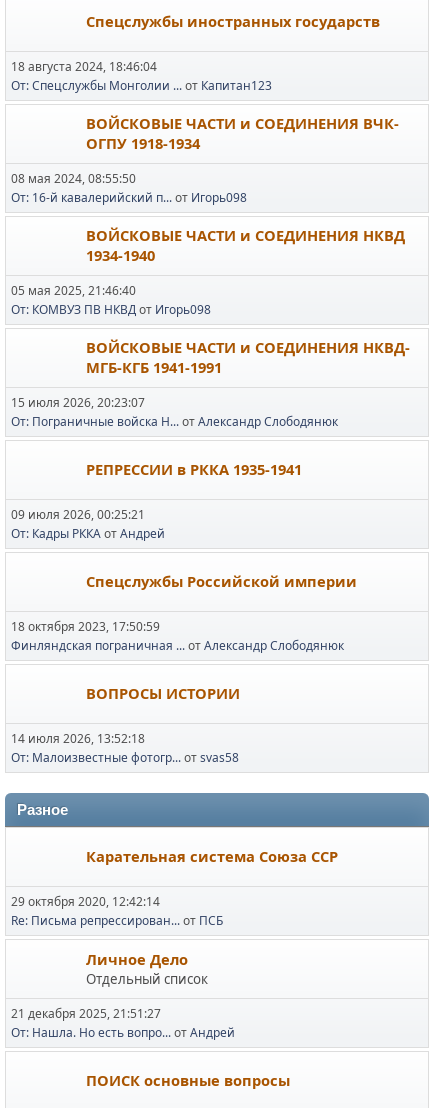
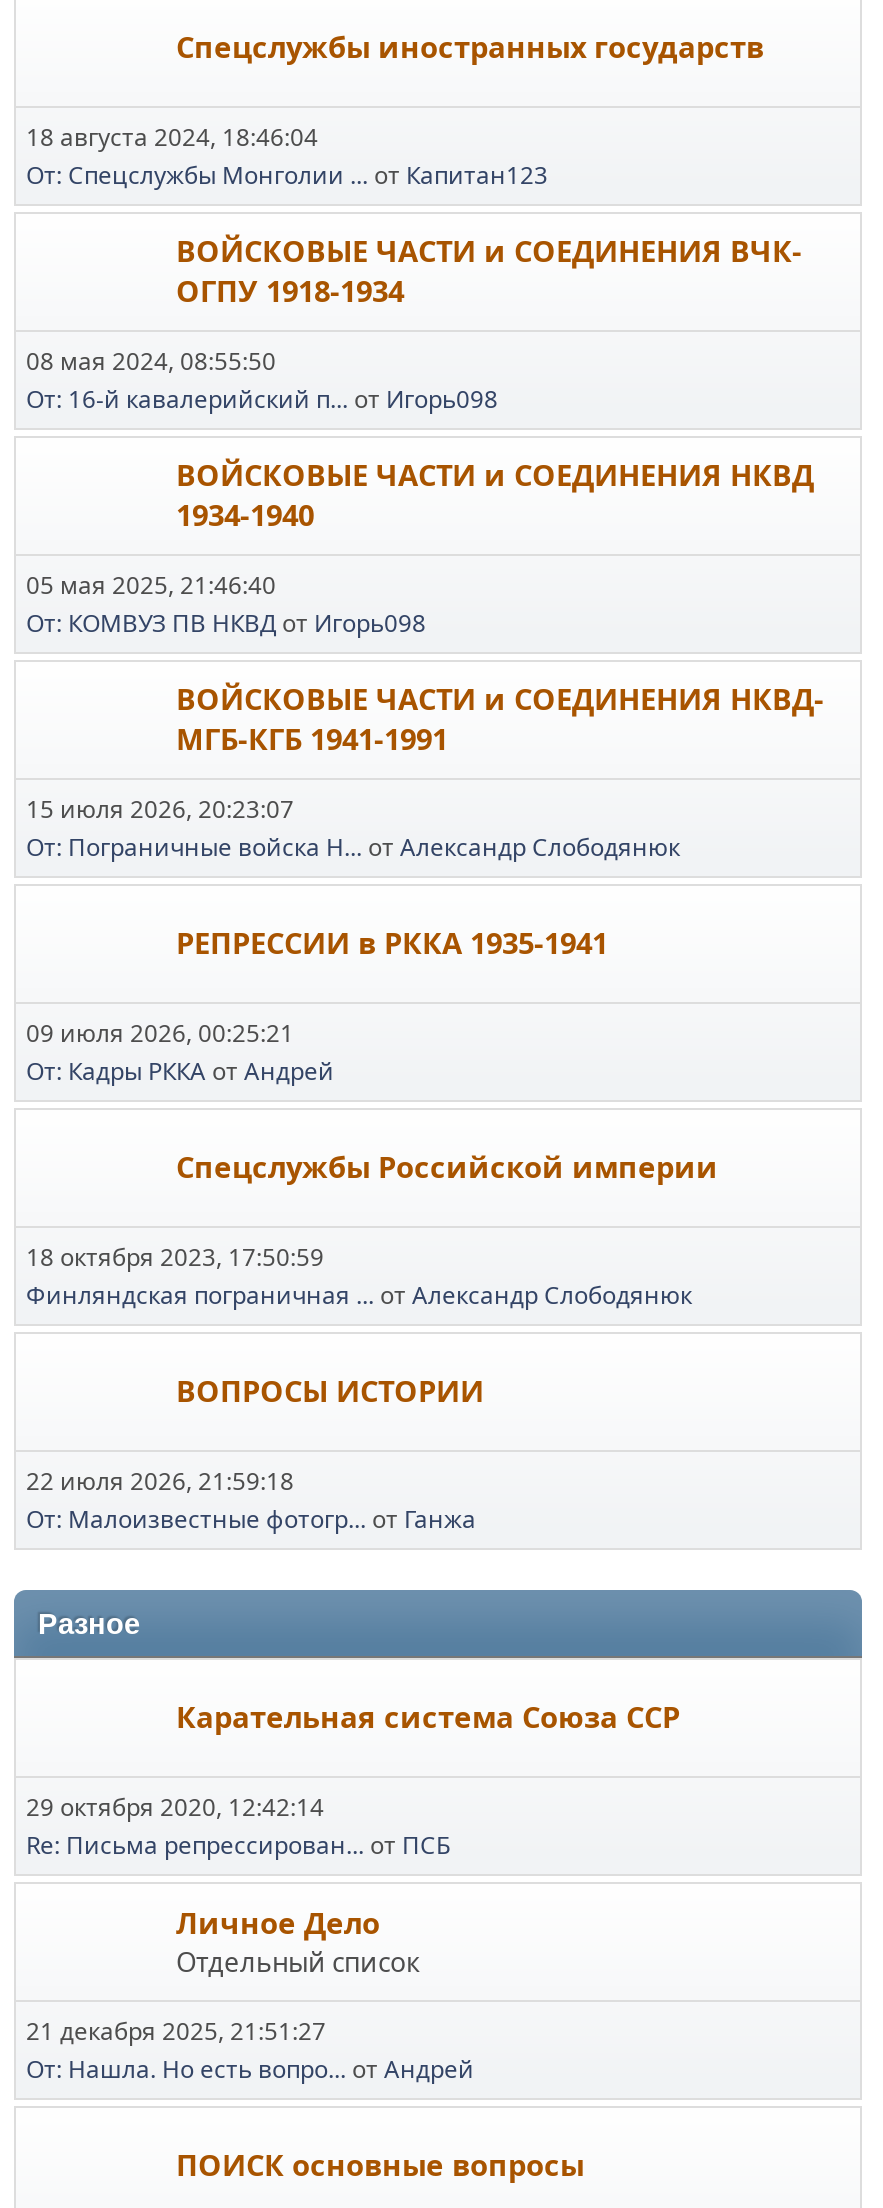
[11,730,145,747] 14 июля 2026, 13:52:18 -> [26,1464,294,1498] 22 июля 2026, 21:59:18
[11,749,239,766] От: Малоизвестные фотогр... от svas58 -> [26,1502,476,1536] От: Малоизвестные фотогр... от Ганжа

